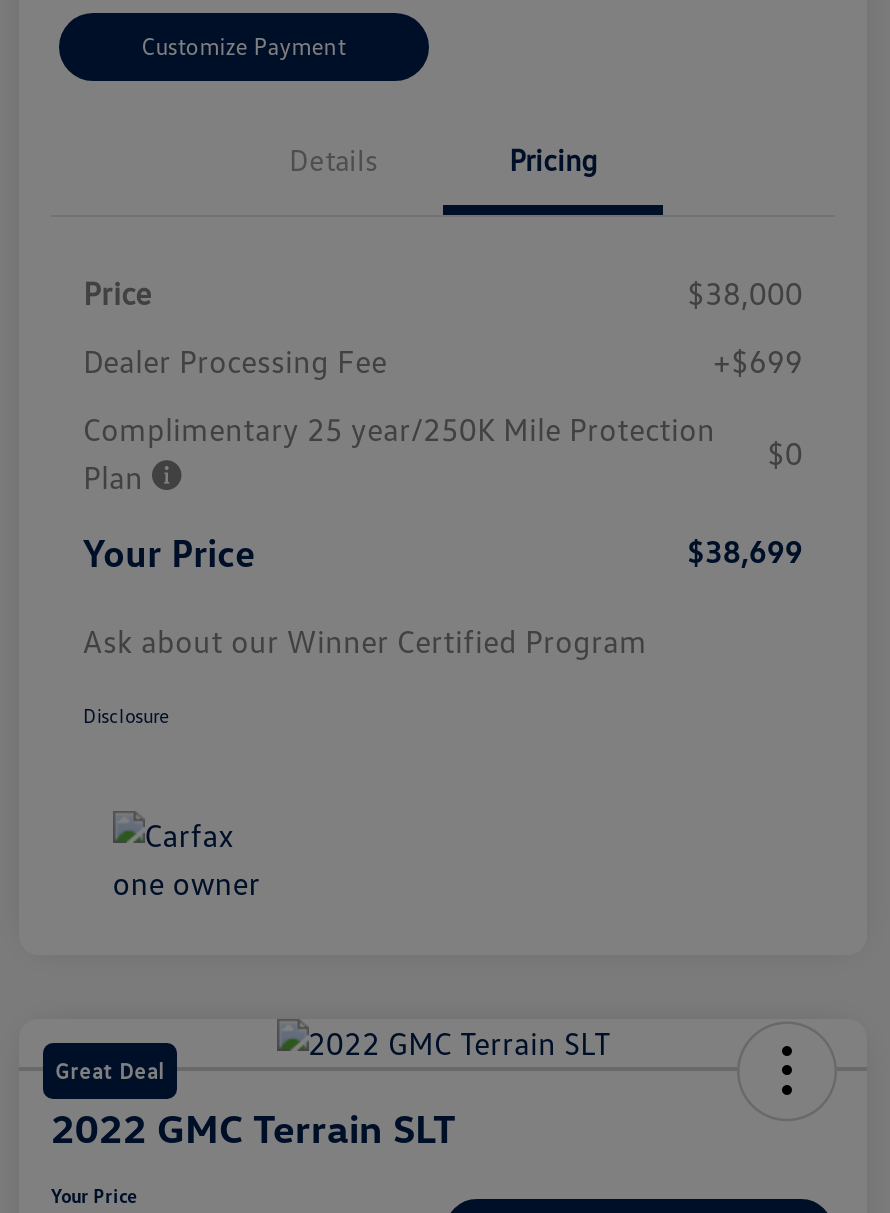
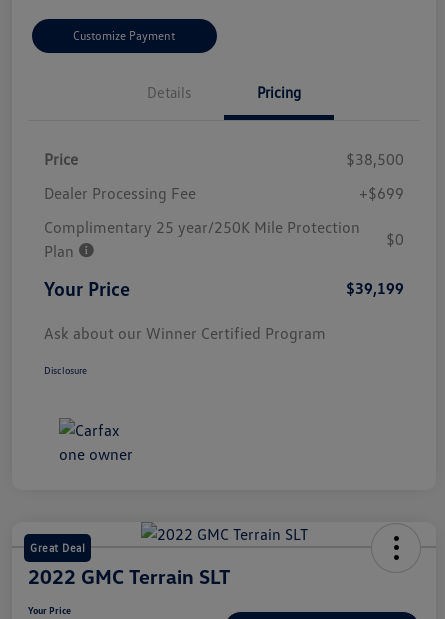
[687,273,803,313] $38,000 -> [346,149,404,169] $38,500
[687,531,803,571] $38,699 -> [346,278,404,298] $39,199

